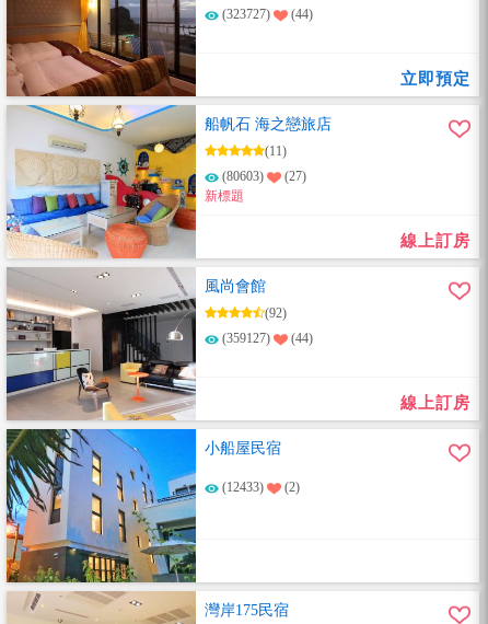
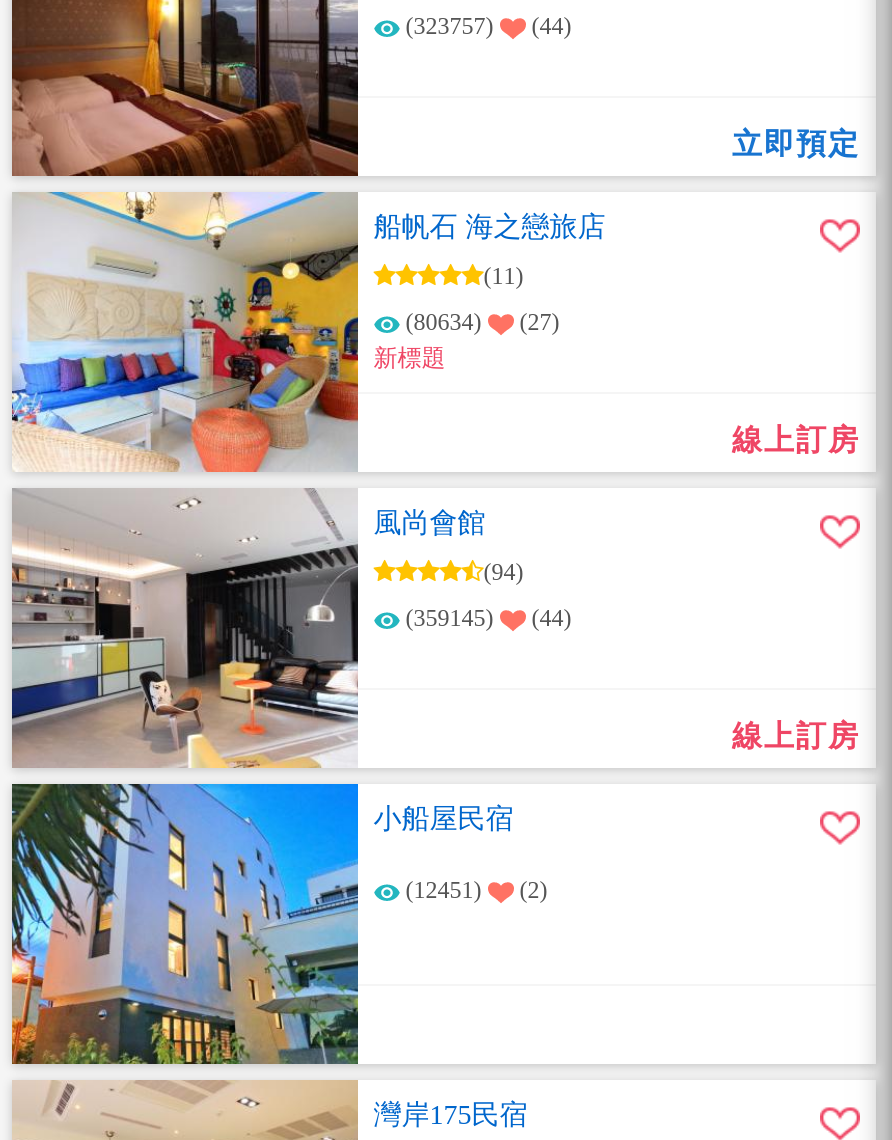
[222,7,313,22] (323727) (44) -> [406,12,572,40] (323757) (44)
[222,169,306,184] (80603) (27) -> [406,308,560,336] (80634) (27)
[265,306,286,321] (92) -> [484,558,524,586] (94)
[222,331,313,346] (359127) (44) -> [406,604,572,632] (359145) (44)
[222,480,300,495] (12433) (2) -> [406,876,548,904] (12451) (2)

